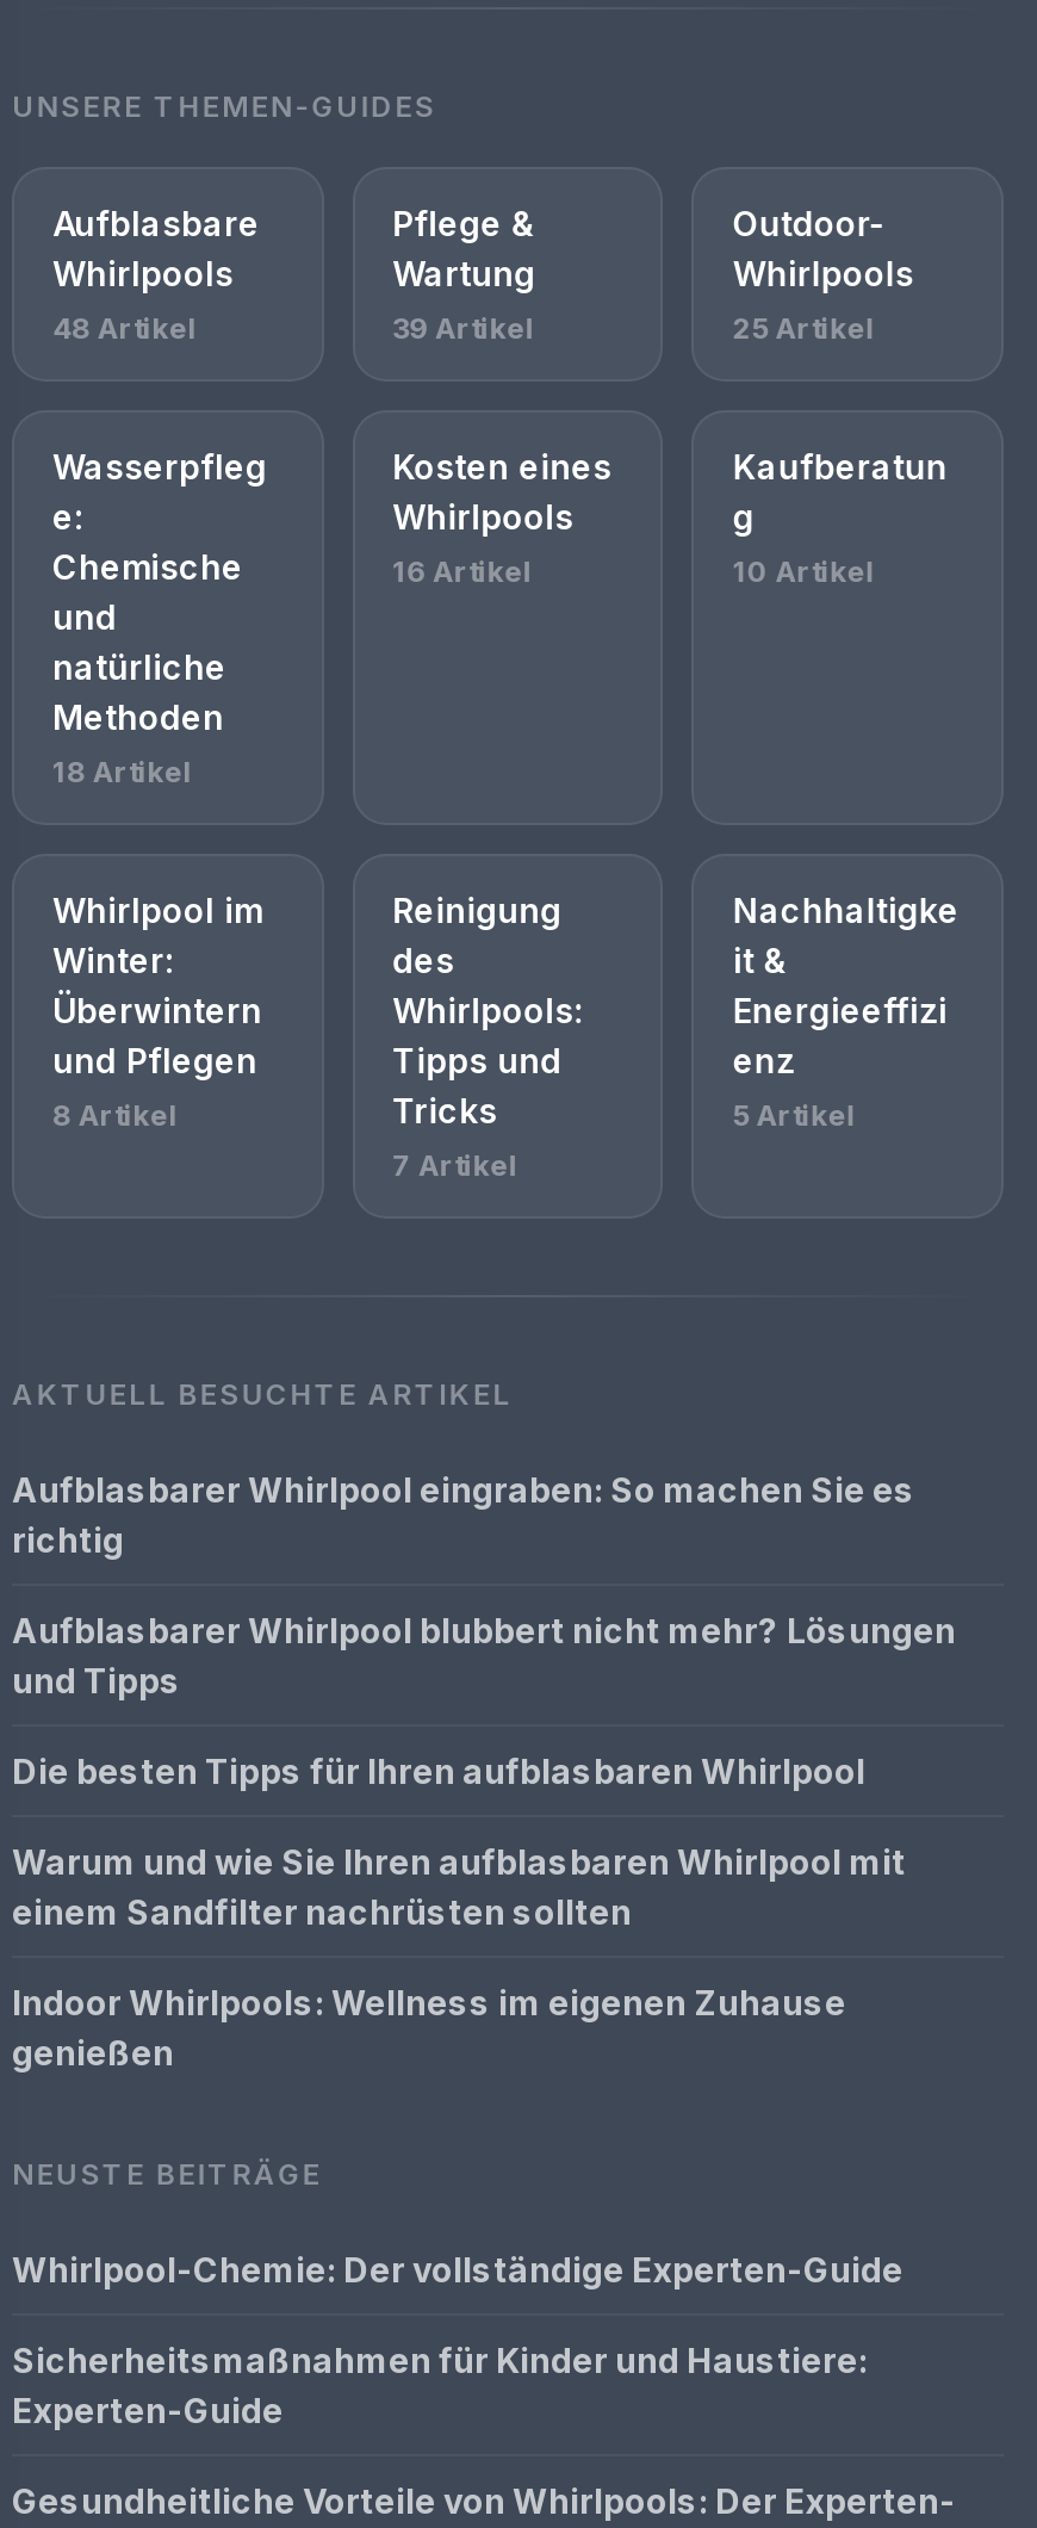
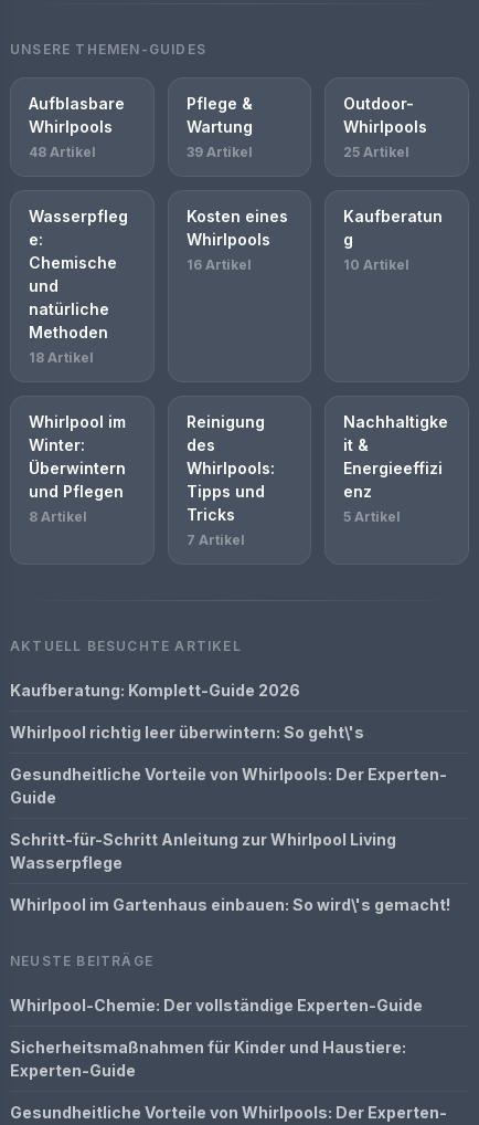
[12,1469,915,1560] Aufblasbarer Whirlpool eingraben: So machen Sie es | richtig -> [10,681,300,700] Kaufberatung: Komplett-Guide 2026
[12,1610,956,1700] Aufblasbarer Whirlpool blubbert nicht mehr? Lösungen | und Tipps -> [10,723,364,742] Whirlpool richtig leer überwintern: So geht\'s
[12,1751,865,1791] Die besten Tipps für Ihren aufblasbaren Whirlpool -> [10,765,447,807] Gesundheitliche Vorteile von Whirlpools: Der Experten- | Guide
[12,1841,906,1932] Warum und wie Sie Ihren aufblasbaren Whirlpool mit | einem Sandfilter nachrüsten sollten -> [10,830,396,872] Schritt-für-Schritt Anleitung zur Whirlpool Living | Wasserpflege
[12,1982,846,2072] Indoor Whirlpools: Wellness im eigenen Zuhause | genießen -> [10,895,450,914] Whirlpool im Gartenhaus einbauen: So wird\'s gemacht!

